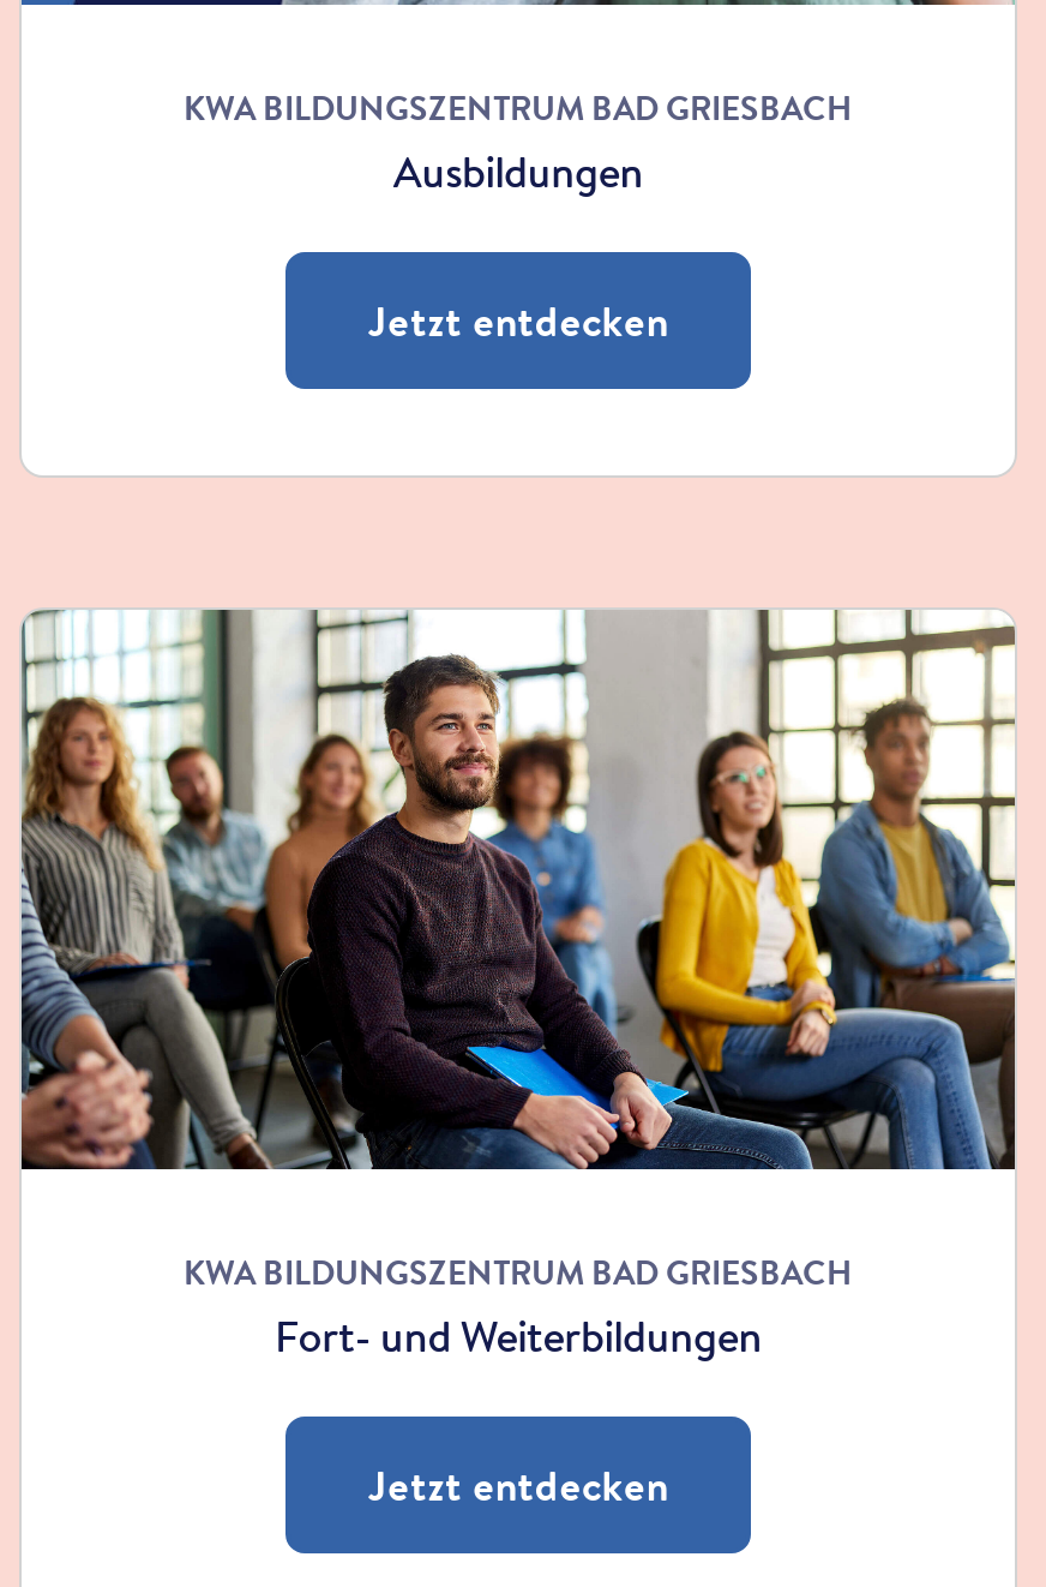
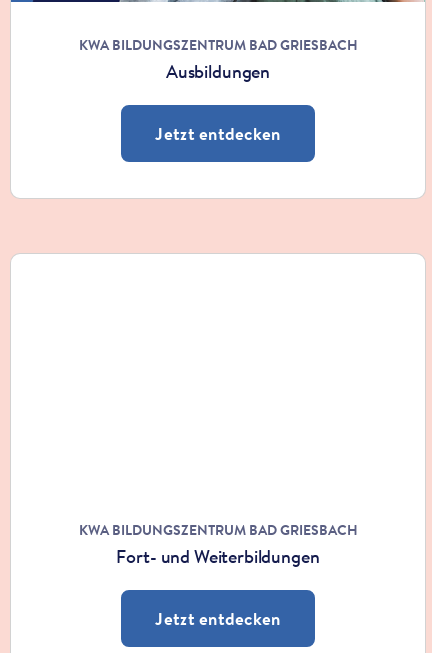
[19,607,1017,1172] [image] -> none

